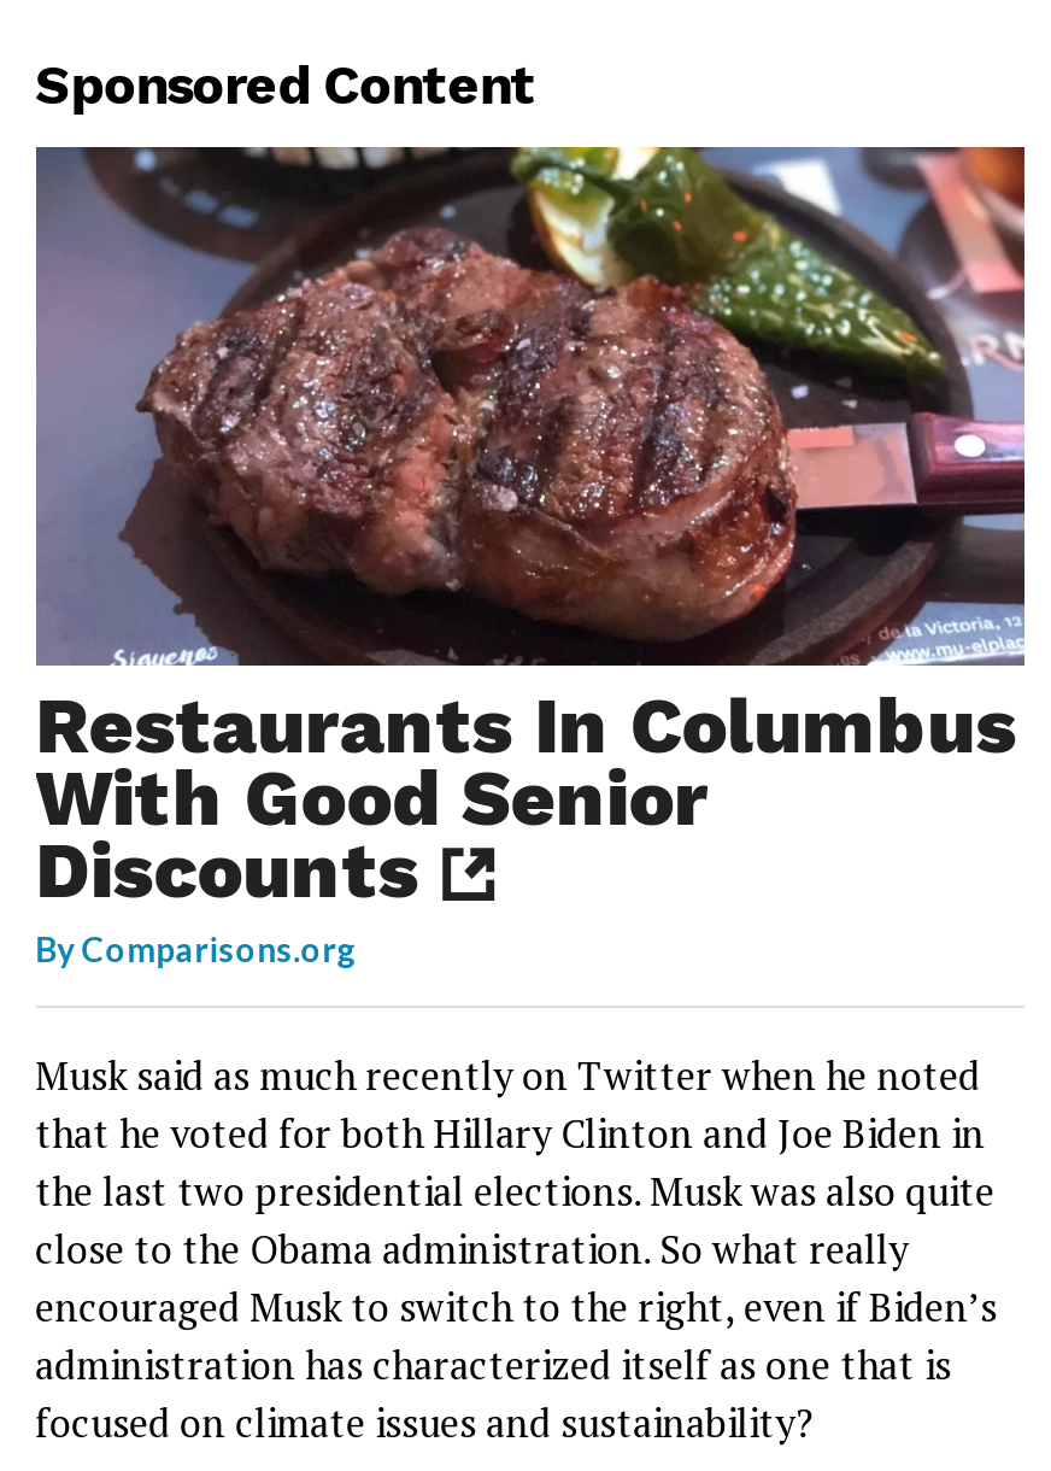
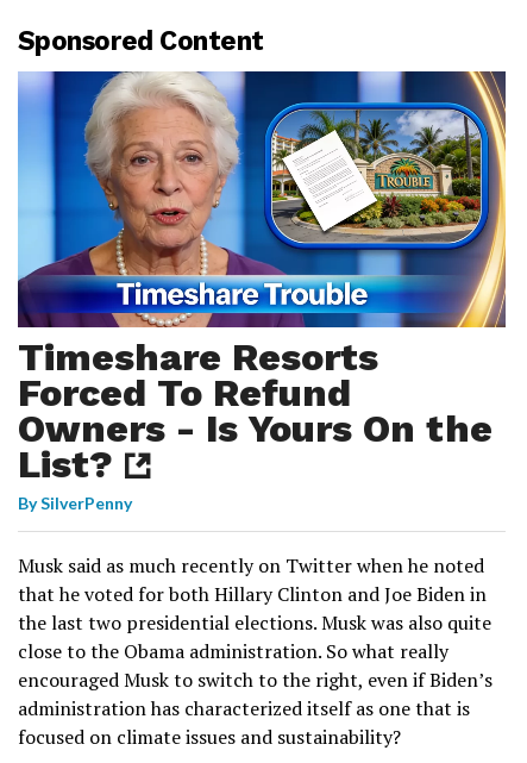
[34,145,1027,968] [image] | Restaurants In Columbus | With Good Senior | Discounts | By Comparisons.org -> [17,70,507,513] [image] | Timeshare Resorts | Forced To Refund | Owners - Is Yours On the | List? | By SilverPenny

